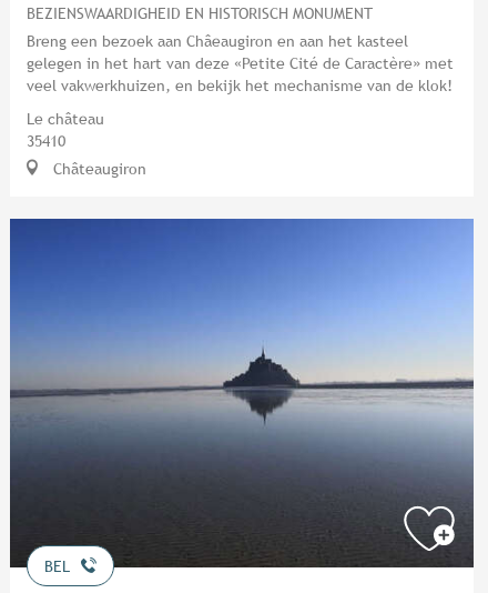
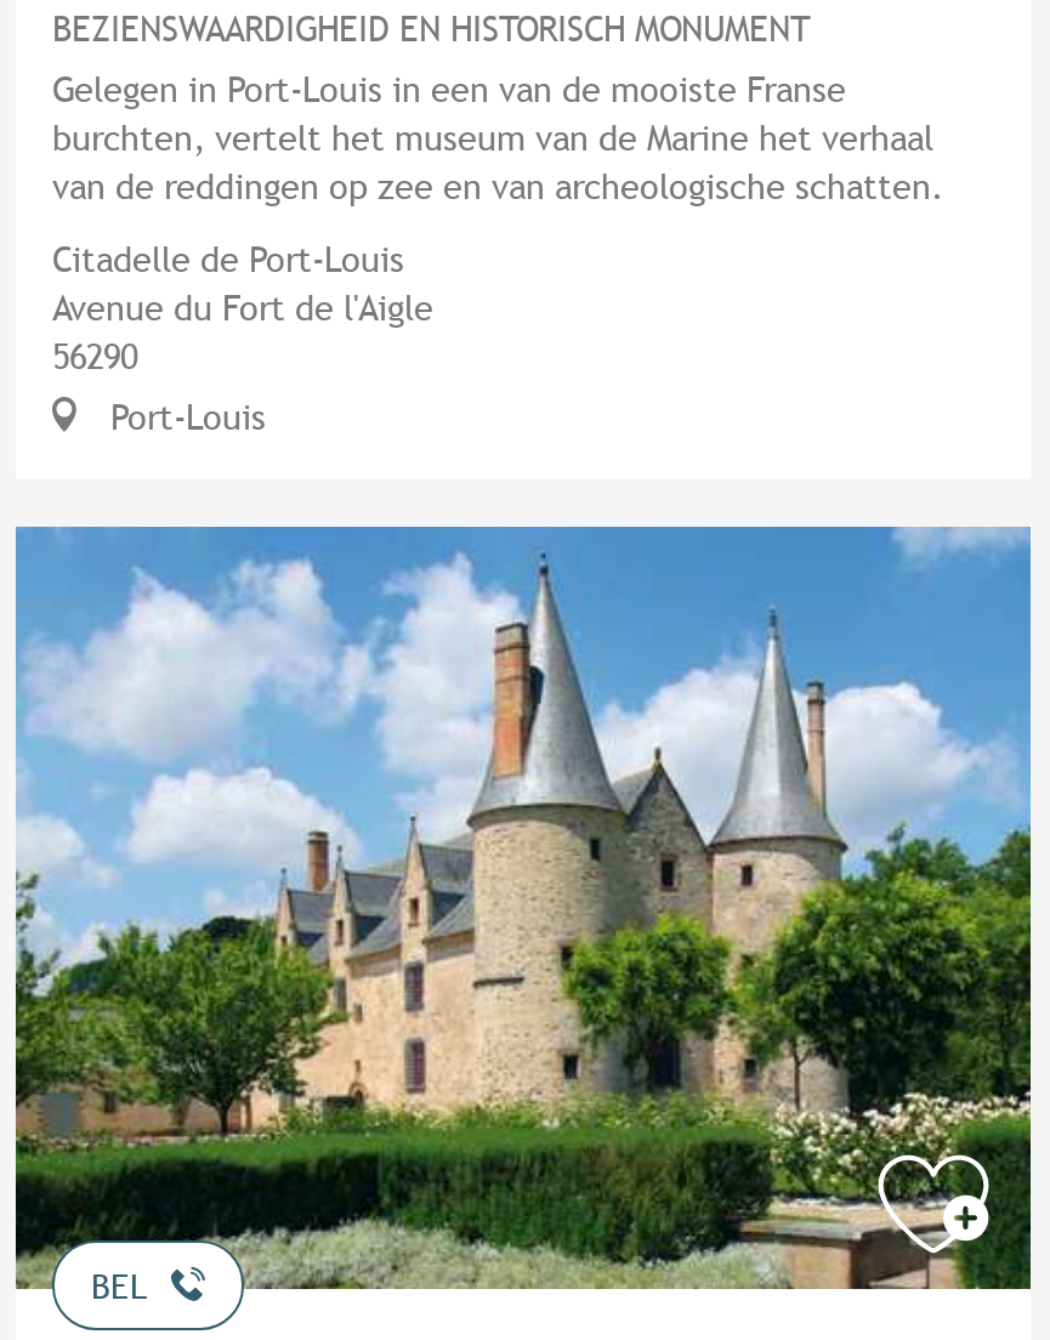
[27,32,454,95] Breng een bezoek aan Châeaugiron en aan het kasteel | gelegen in het hart van deze «Petite Cité de Caractère» met | veel vakwerkhuizen, en bekijk het mechanisme van de klok! -> [52,69,943,208] Gelegen in Port-Louis in een van de mooiste Franse | burchten, vertelt het museum van de Marine het verhaal | van de reddingen op zee en van archeologische schatten.
[27,109,104,150] Le château | 35410 -> [52,239,433,377] Citadelle de Port-Louis | Avenue du Fort de l'Aigle | 56290
[49,159,146,178] Châteaugiron -> [101,397,266,438] Port-Louis
[10,218,475,569] [image] -> [13,527,1033,1291] [image]

